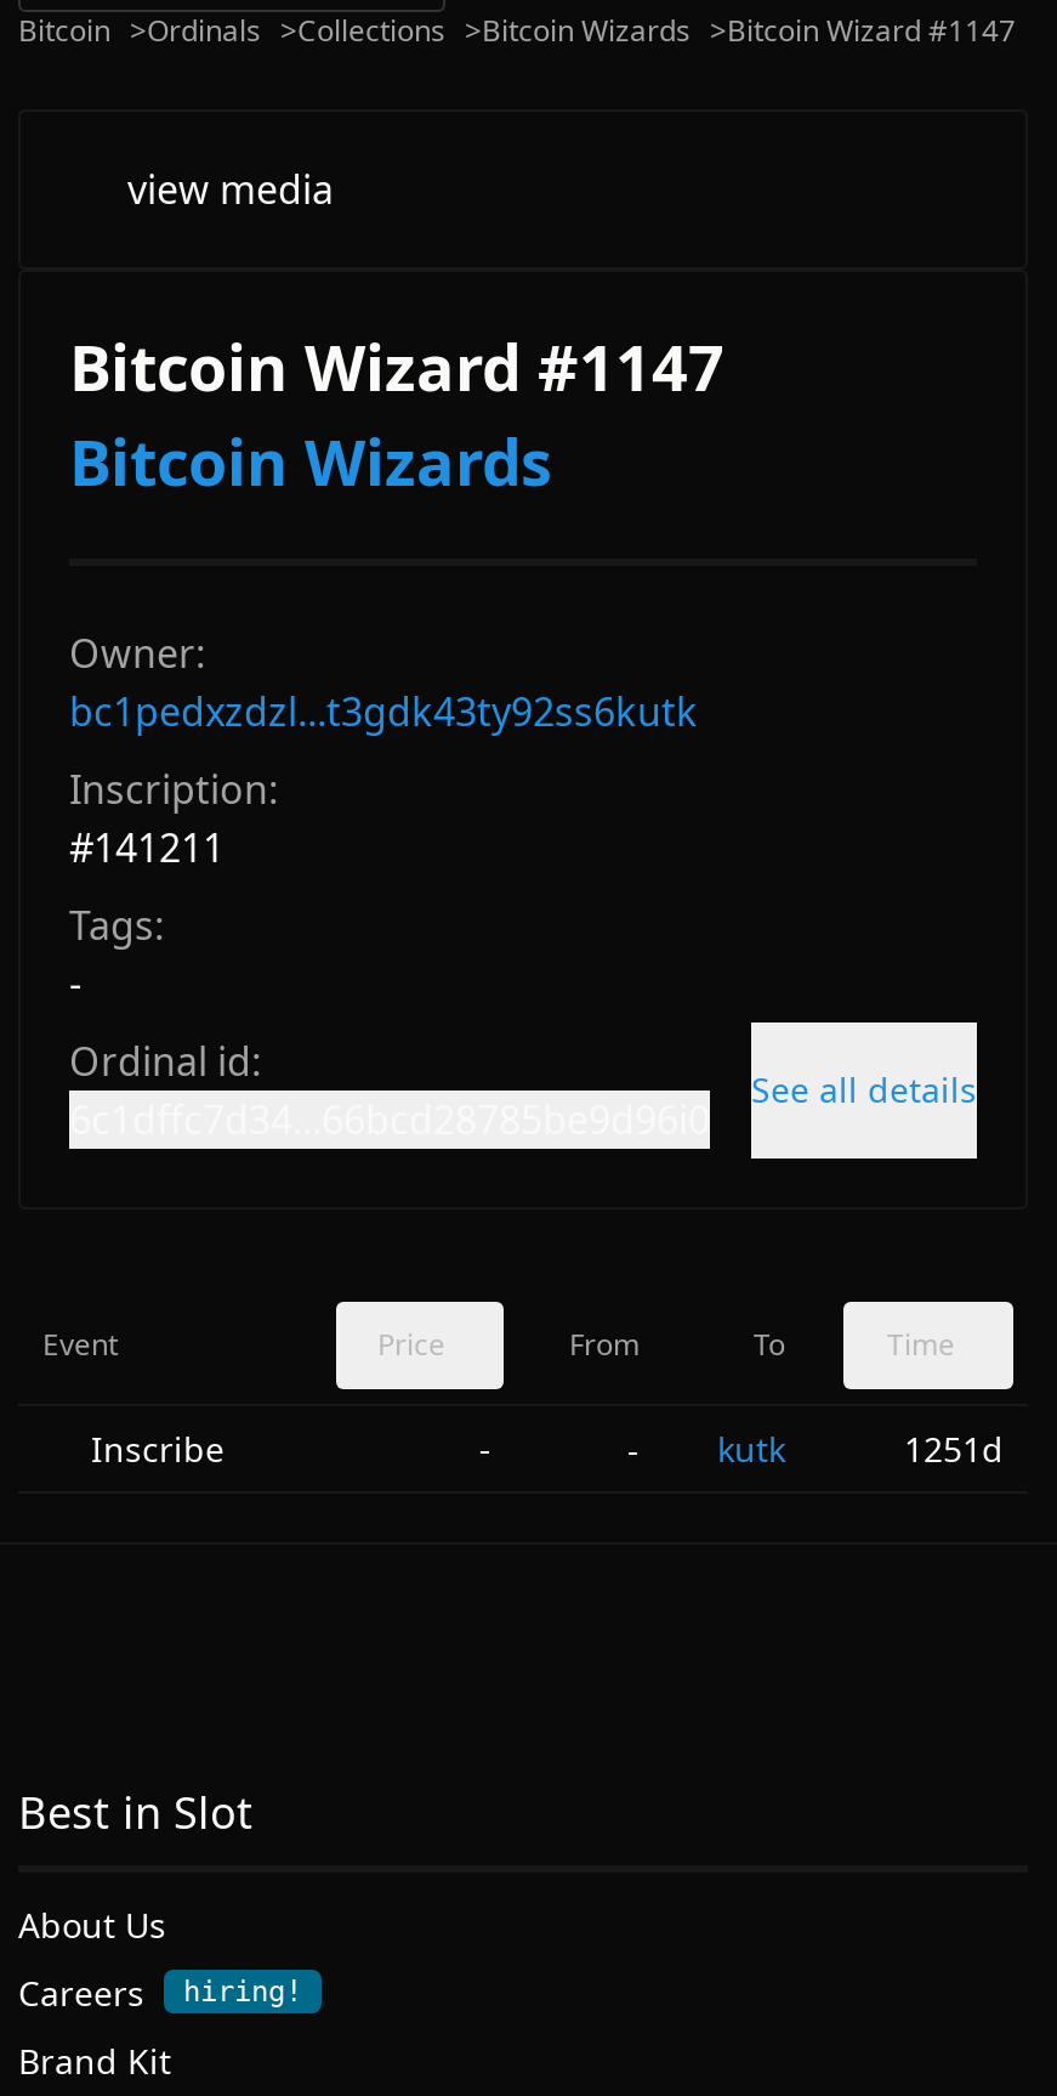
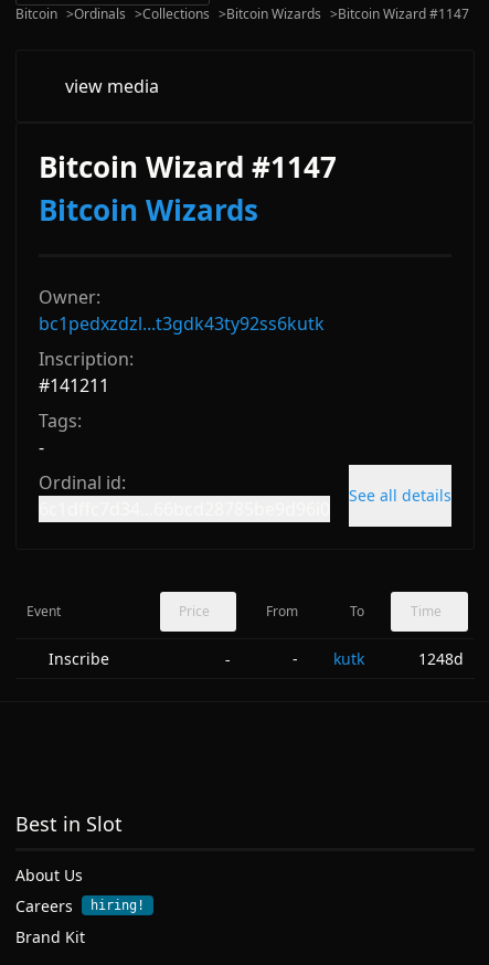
[904,1426,1004,1472] 1251d -> [418,648,464,669] 1248d

